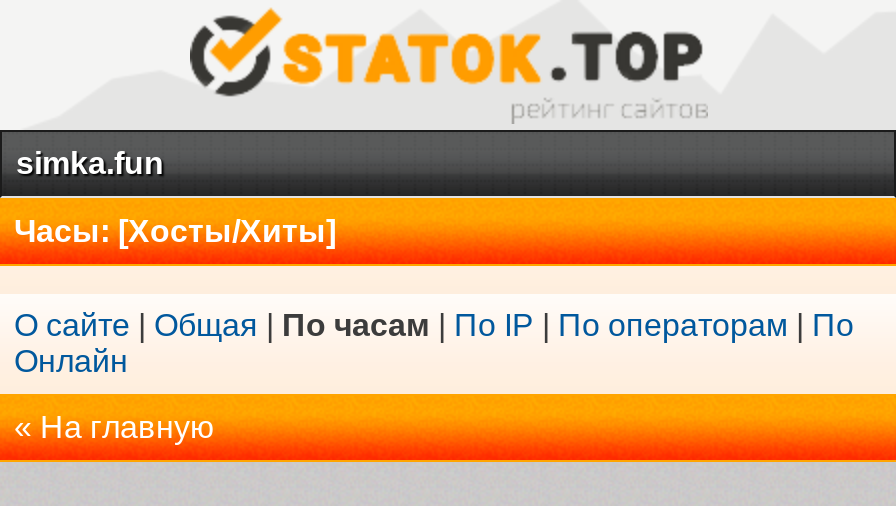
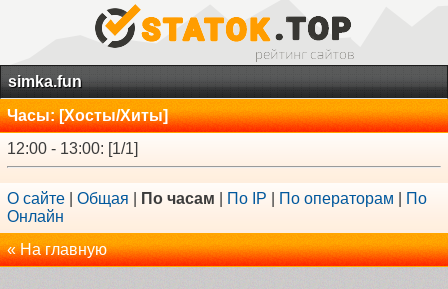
none -> [7,140,138,157] 12:00 - 13:00: [1/1]

